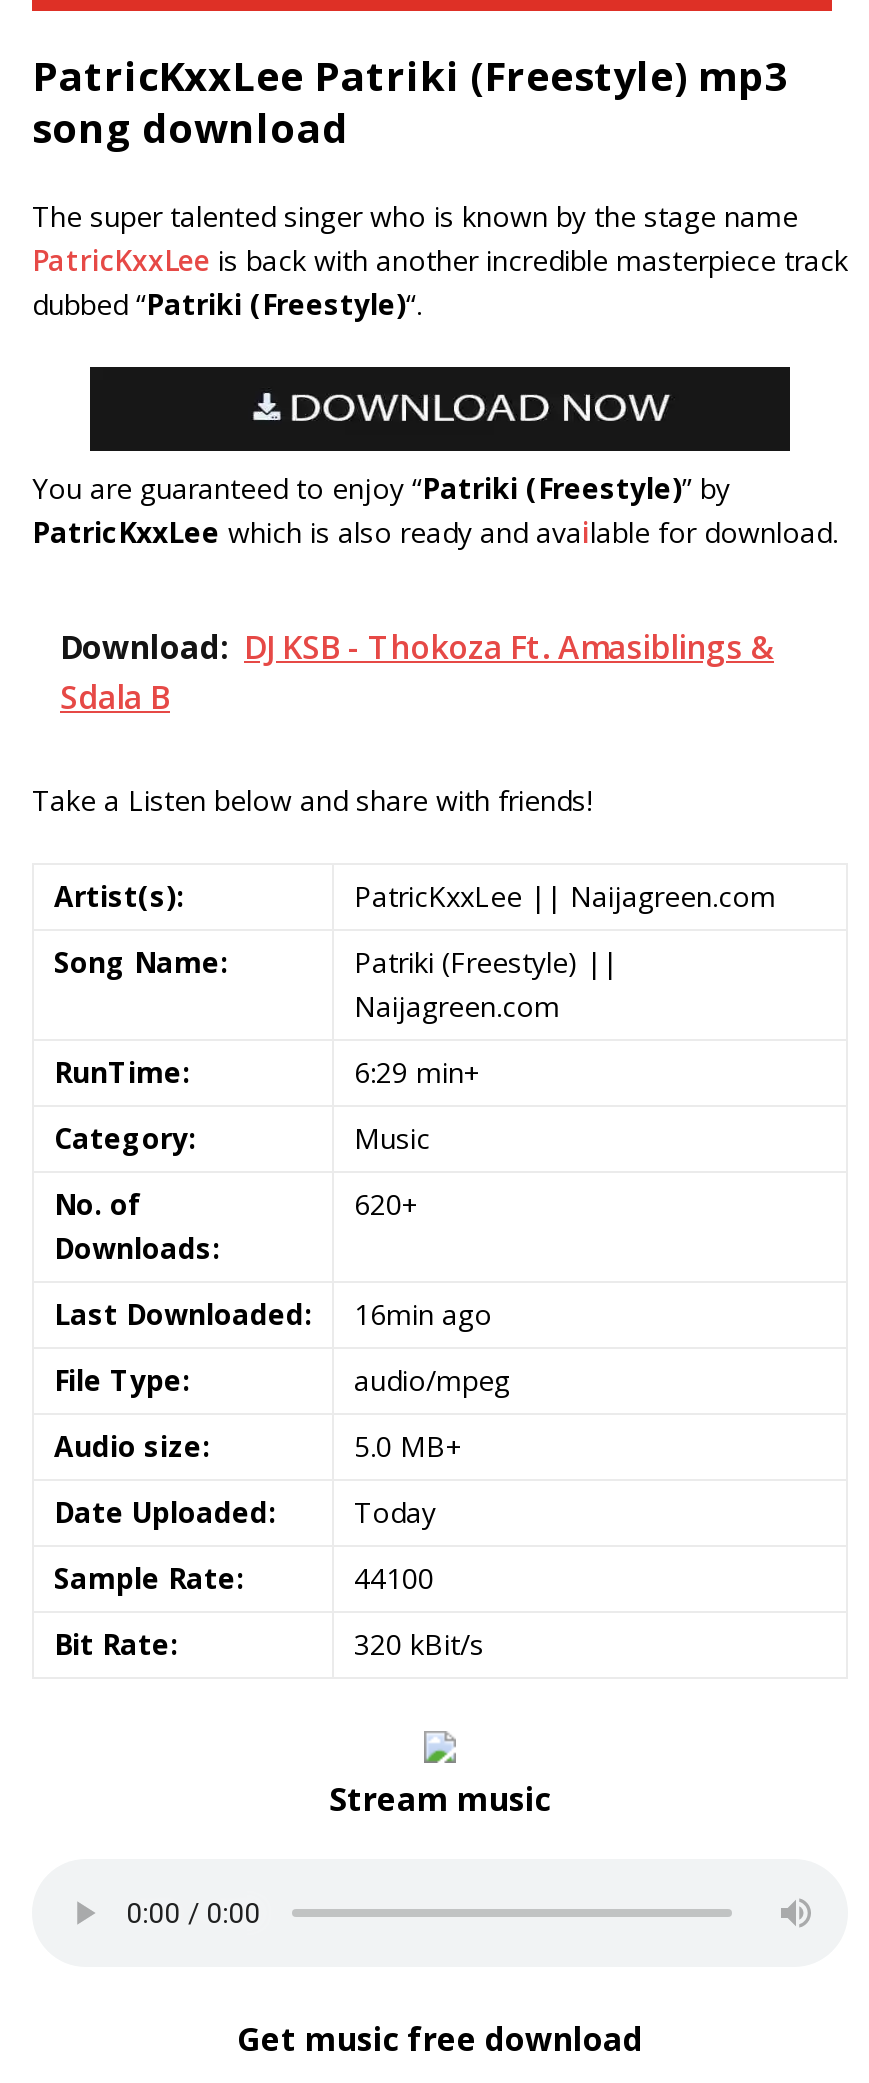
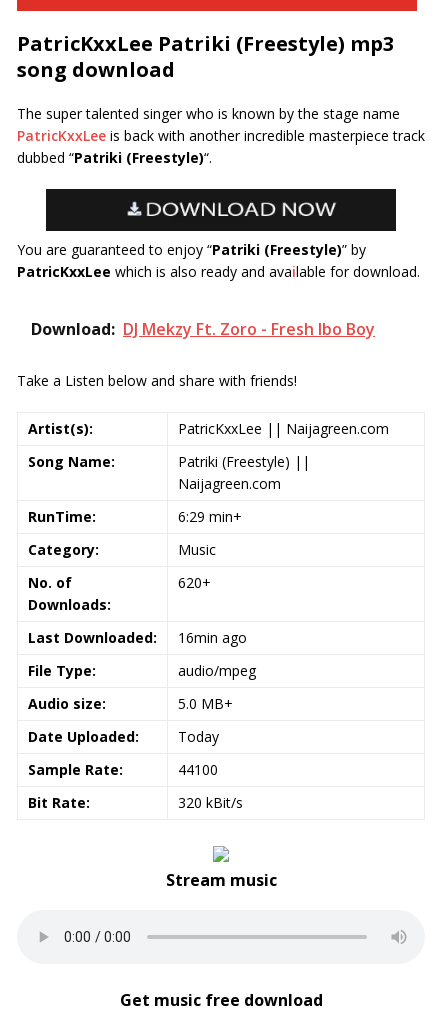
[60,625,774,719] Download: DJ KSB - Thokoza Ft. Amasiblings & | Sdala B -> [31,318,375,340] Download: DJ Mekzy Ft. Zoro - Fresh Ibo Boy

